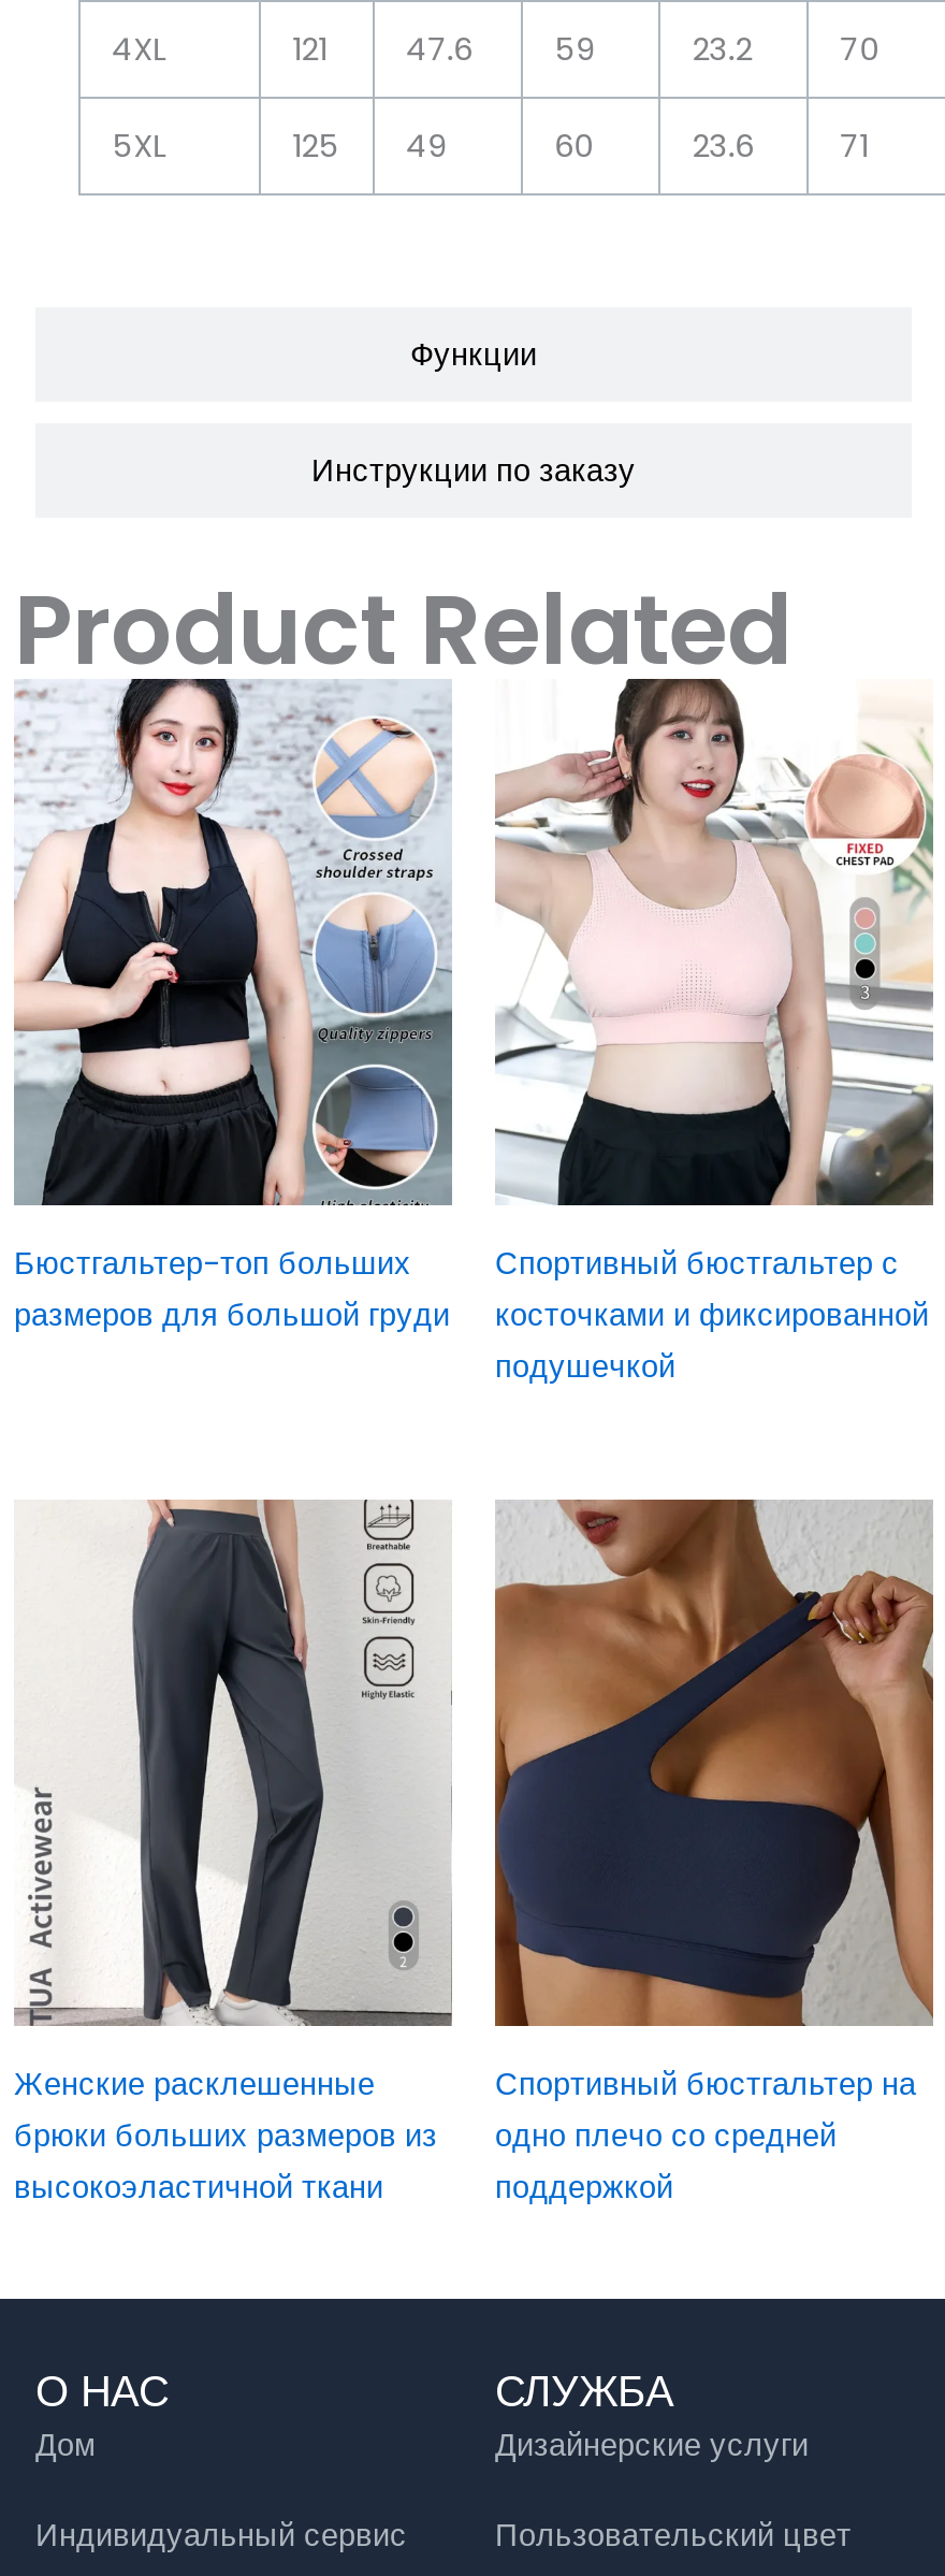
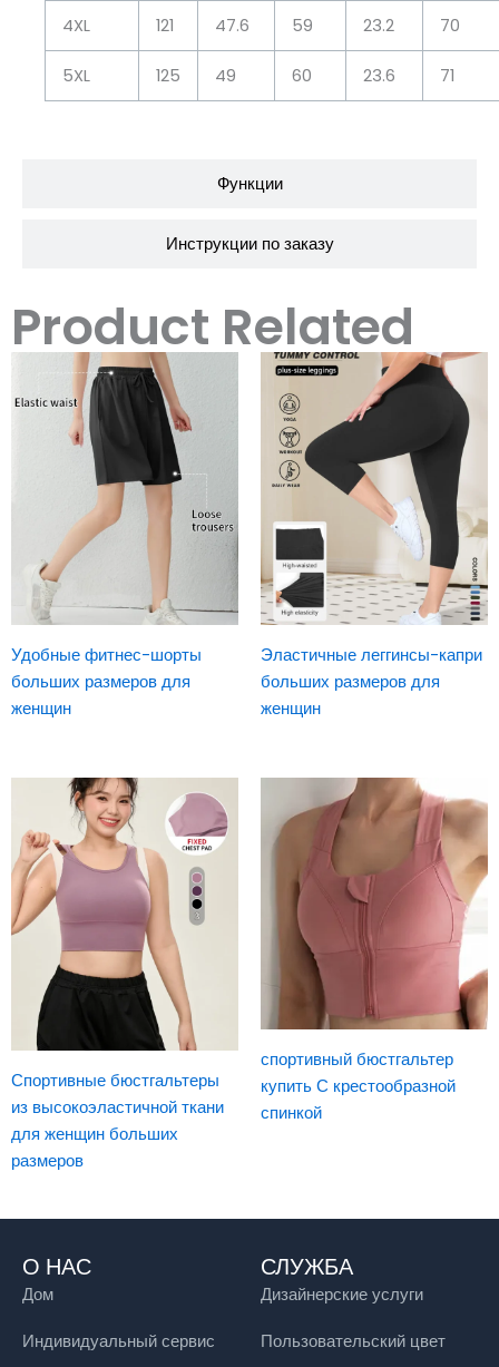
[495,679,935,1387] [image] | Спортивный бюстгальтер с | косточками и фиксированной | подушечкой -> [260,351,488,719] [image] | Эластичные леггинсы-капри | больших размеров для | женщин
[14,703,450,1336] [image] | Бюстгальтер-топ больших | размеров для большой груди -> [11,364,238,719] [image] | Удобные фитнес-шорты | больших размеров для | женщин
[14,1497,452,2208] [image] | Женские расклешенные | брюки больших размеров из | высокоэластичной ткани -> [11,777,228,1171] [image] | Спортивные бюстгальтеры | из высокоэластичной ткани | для женщин больших | размеров
[495,1500,935,2208] [image] | Спортивный бюстгальтер на | одно плечо со средней | поддержкой -> [261,778,488,1124] [image] | спортивный бюстгальтер | купить С крестообразной | спинкой

